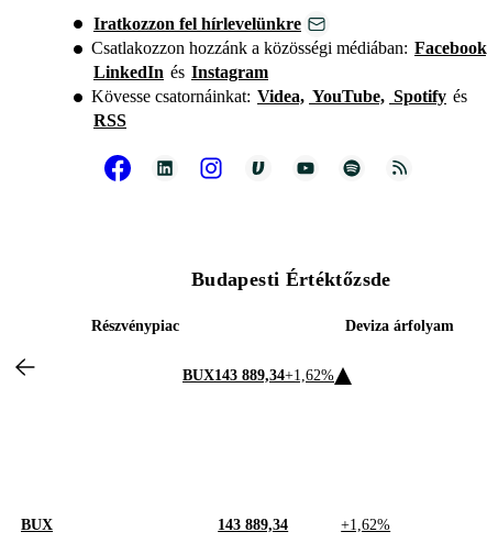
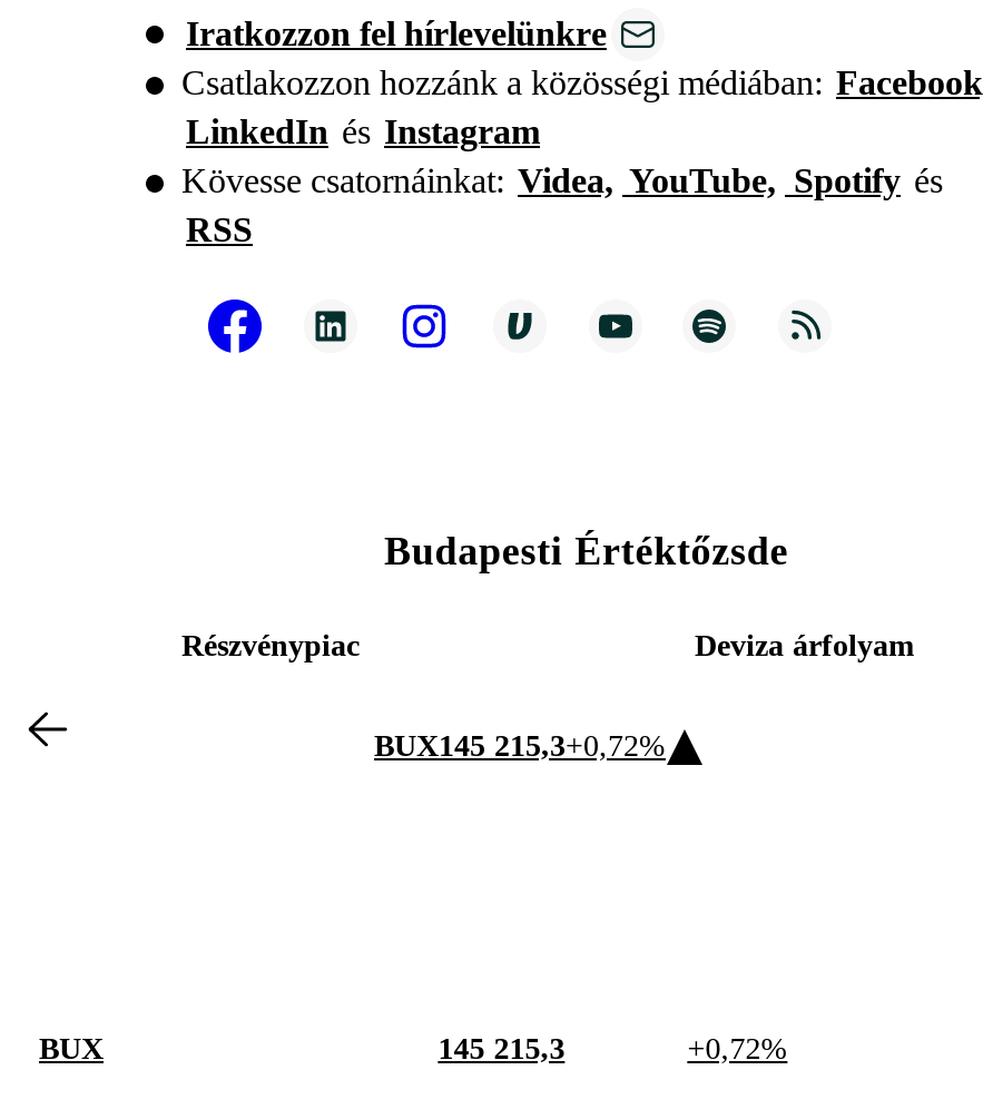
[182,367,334,383] BUX143 889,34+1,62% -> [374,729,666,762] BUX145 215,3+0,72%
[218,516,288,533] 143 889,34 -> [438,1031,565,1065] 145 215,3
[341,516,390,533] +1,62% -> [687,1031,788,1065] +0,72%

